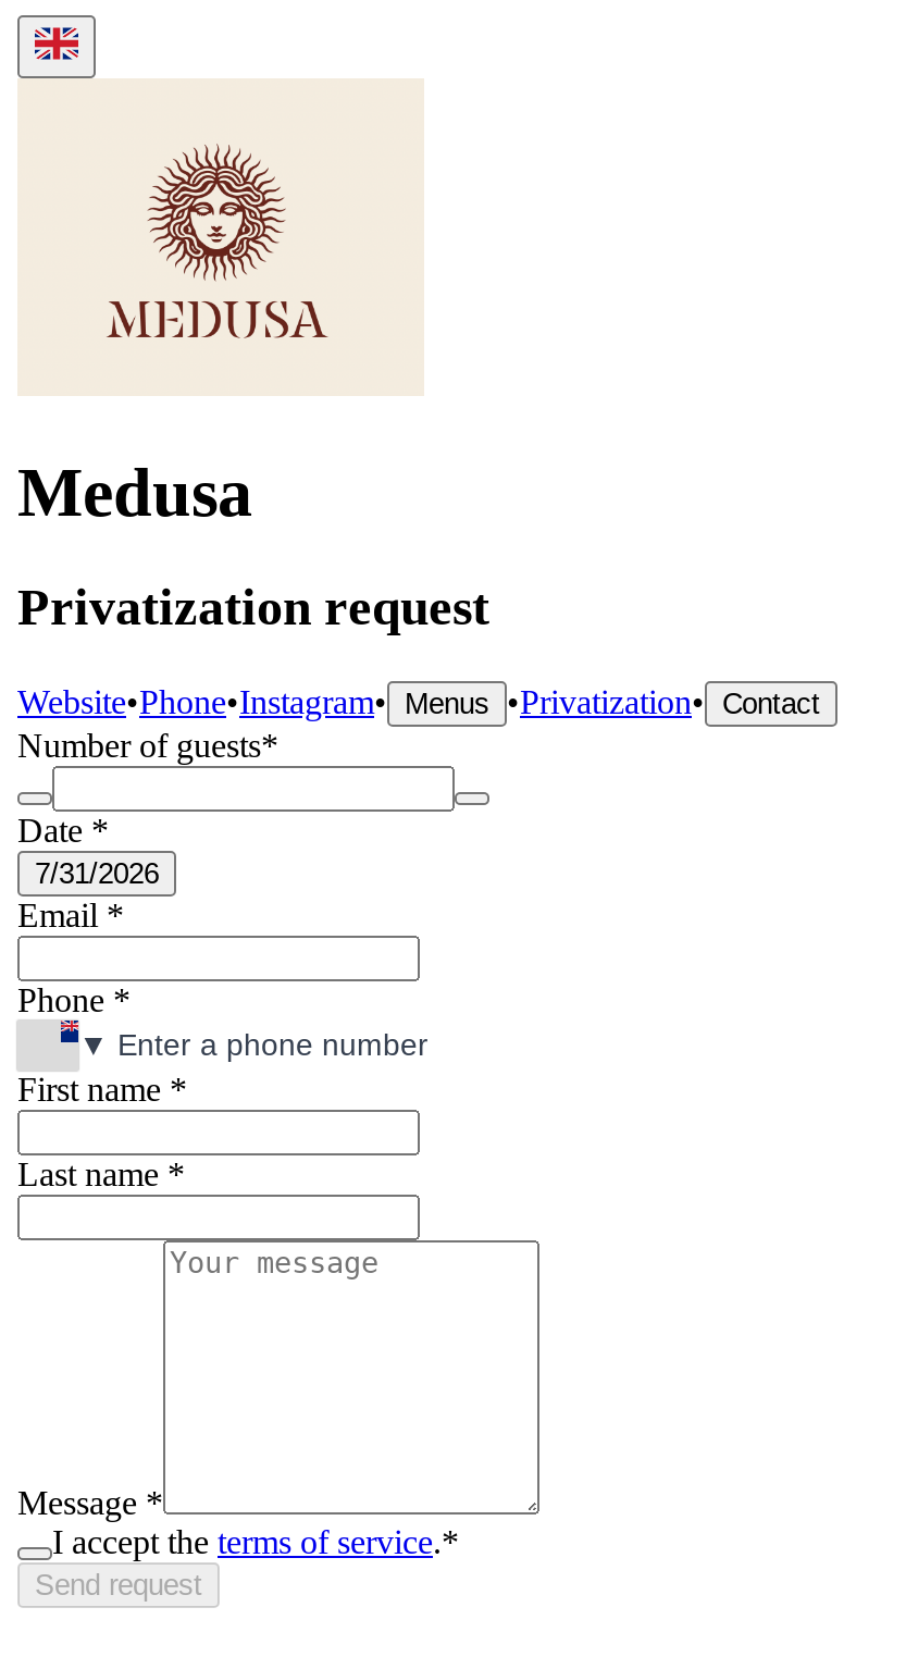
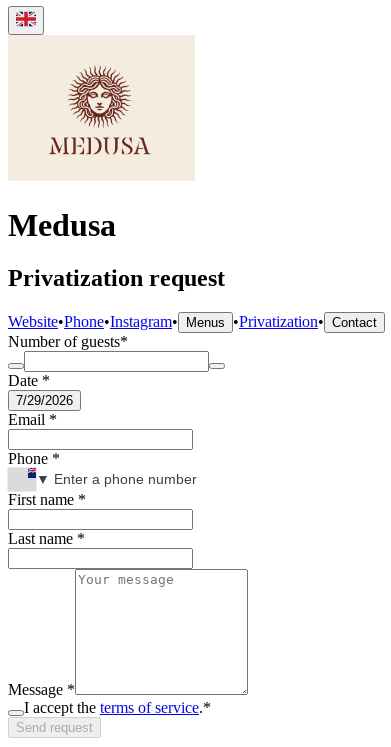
[35,857,159,890] 7/31/2026 -> [16,393,73,408] 7/29/2026

